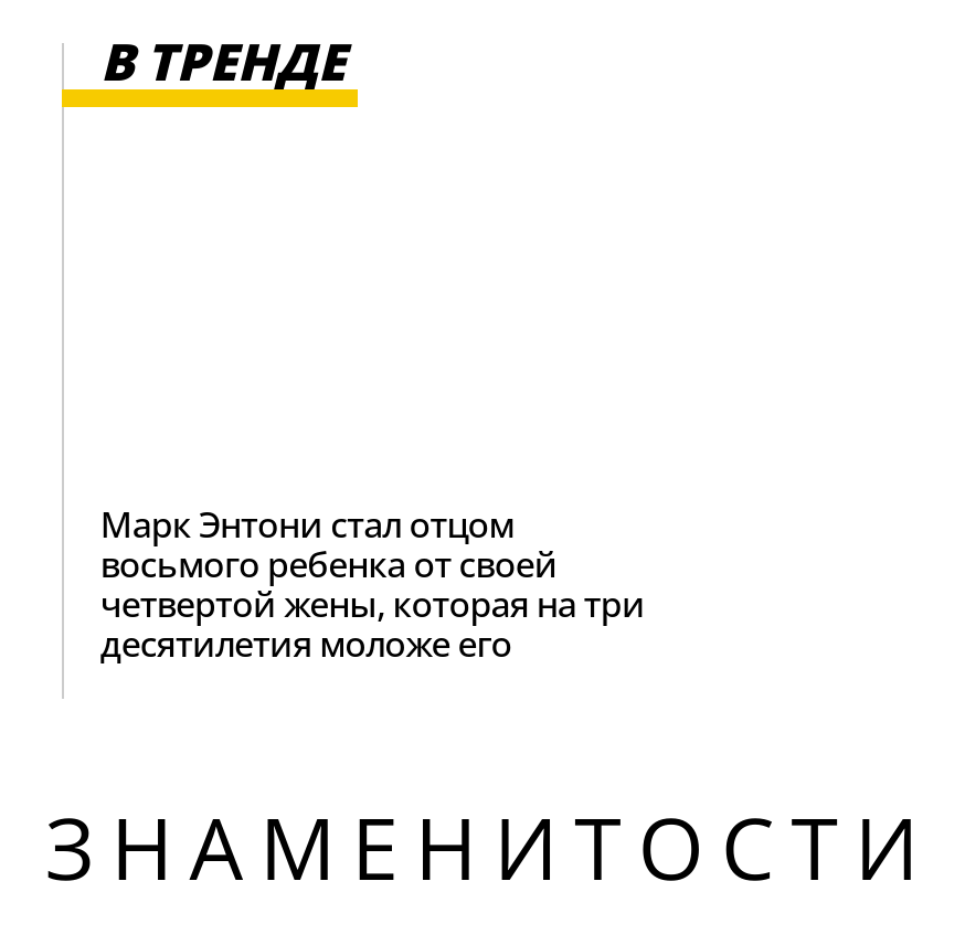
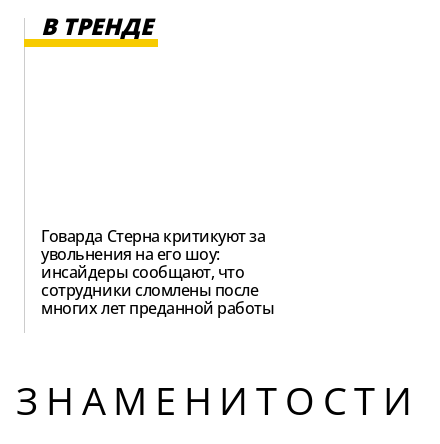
[100,501,645,669] Марк Энтони стал отцом | восьмого ребенка от своей | четвертой жены, которая на три | десятилетия моложе его -> [41,225,274,319] Говарда Стерна критикуют за | увольнения на его шоу: | инсайдеры сообщают, что | сотрудники сломлены после | многих лет преданной работы

